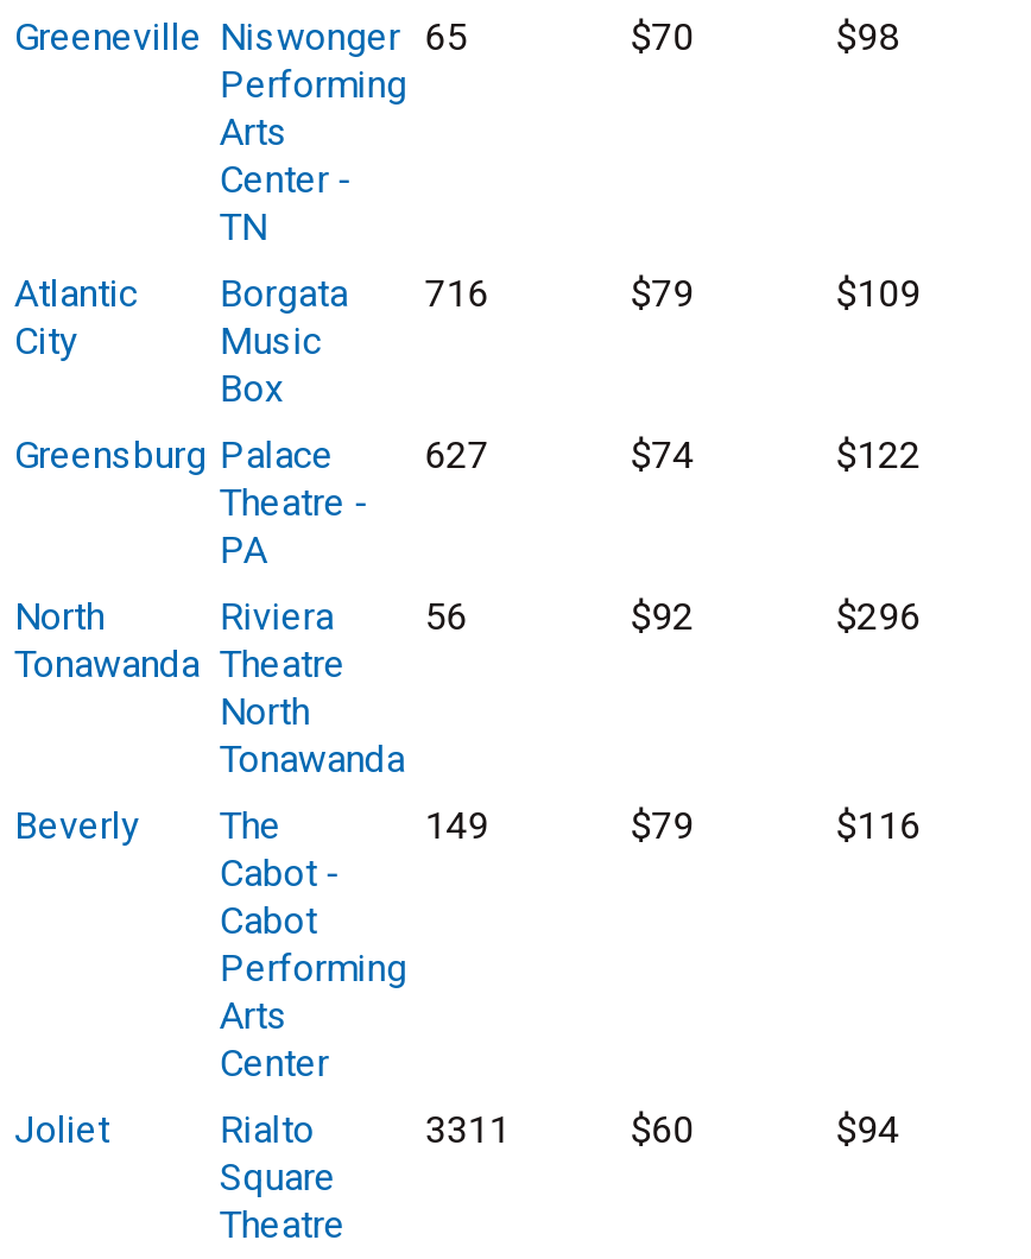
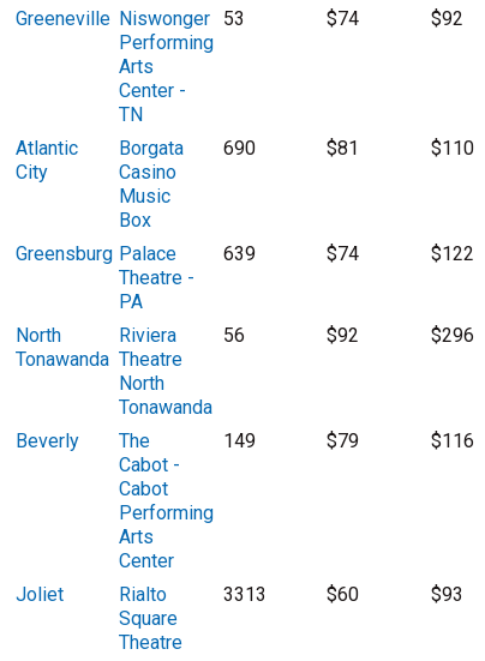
[14,14,468,59] Greeneville Niswonger 65 -> [16,7,245,30] Greeneville Niswonger 53
[630,14,694,59] $70 -> [327,7,359,30] $74
[835,14,899,59] $98 -> [430,7,463,30] $92
[14,271,489,316] Atlantic Borgata 716 -> [16,137,255,160] Atlantic Borgata 690
[630,271,694,316] $79 -> [327,137,359,160] $81
[835,271,921,316] $109 -> [430,137,474,160] $110
none -> [119,161,177,184] Casino
[425,432,489,477] 627 -> [223,242,255,265] 639
[425,1107,510,1152] 3311 -> [223,583,266,606] 3313
[835,1107,899,1152] $94 -> [430,583,463,606] $93

